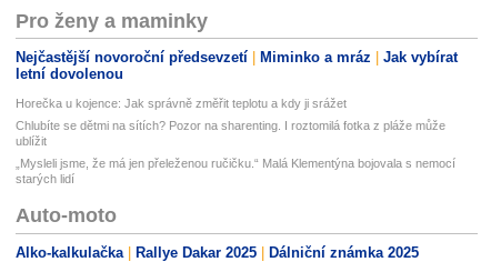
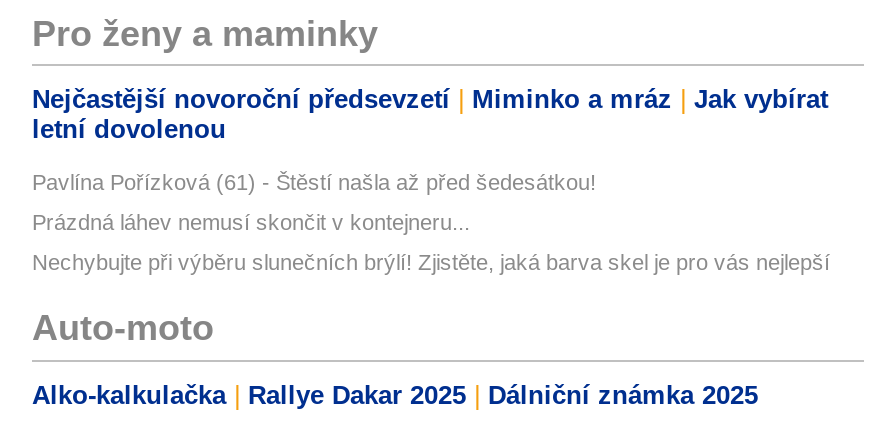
[16,97,347,110] Horečka u kojence: Jak správně změřit teplotu a kdy ji srážet -> [32,170,596,194] Pavlína Pořízková (61) - Štěstí našla až před šedesátkou!
[16,119,445,148] Chlubíte se dětmi na sítích? Pozor na sharenting. I roztomilá fotka z pláže může | ublížit -> [32,210,470,234] Prázdná láhev nemusí skončit v kontejneru...
[16,157,455,186] „Mysleli jsme, že má jen přeleženou ručičku.“ Malá Klementýna bojovala s nemocí | starých lidí -> [32,250,830,274] Nechybujte při výběru slunečních brýlí! Zjistěte, jaká barva skel je pro vás nejlepší

